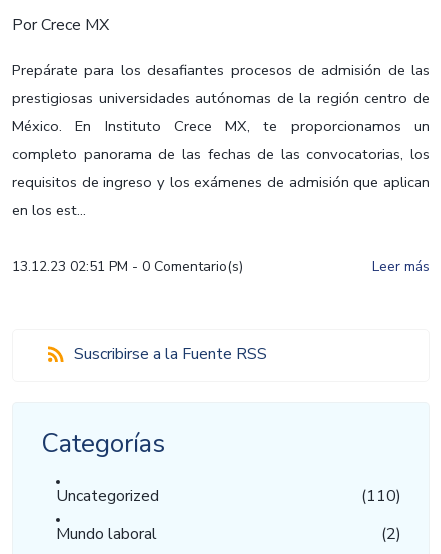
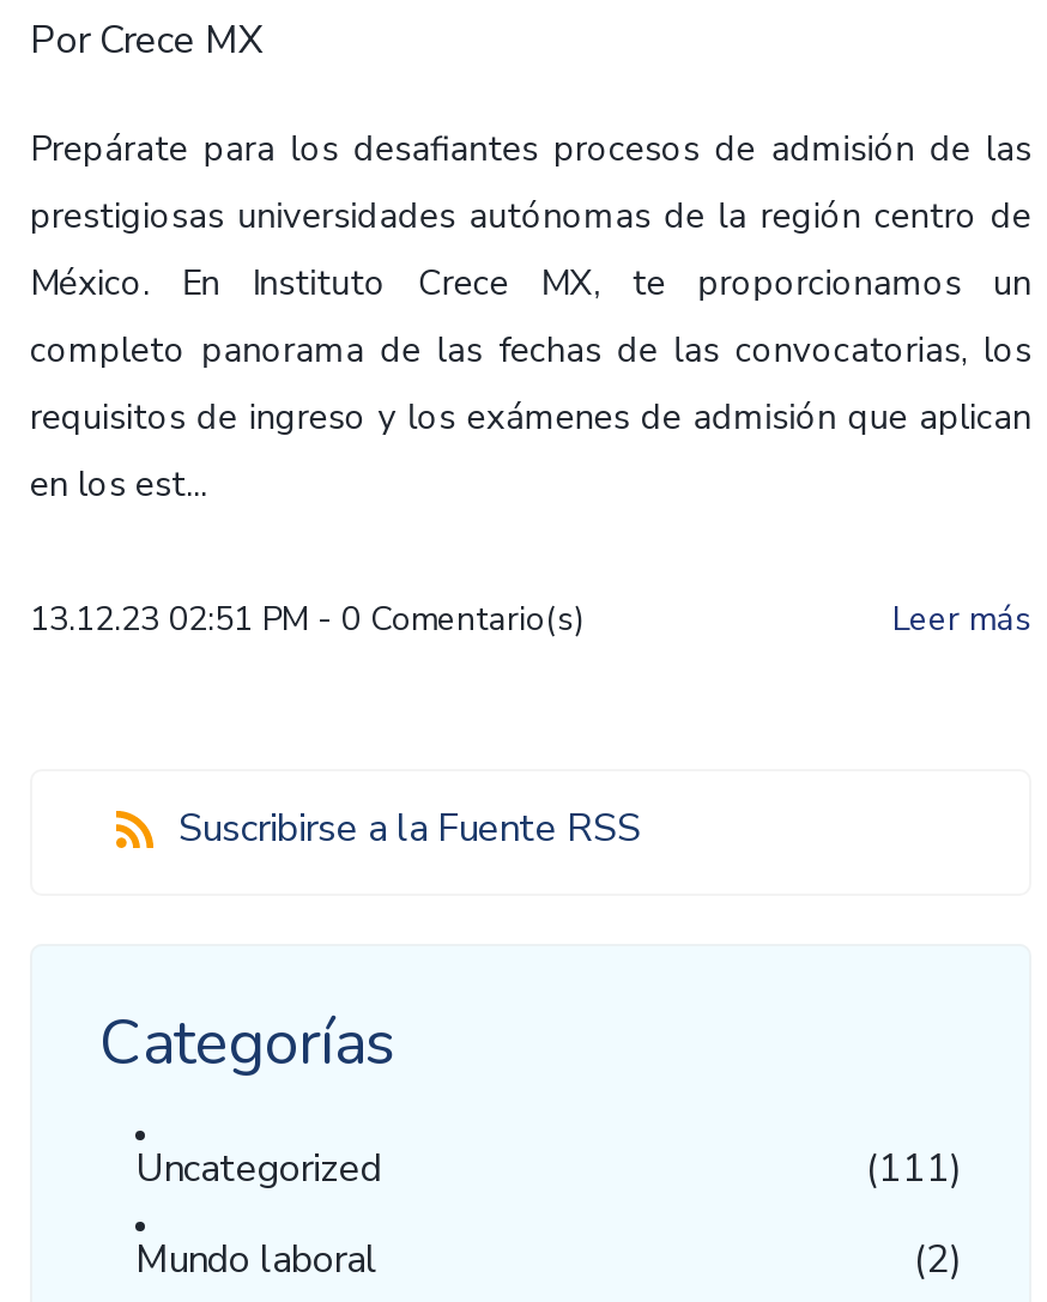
[361,485,401,507] (110) -> [866,1143,962,1196] (111)

